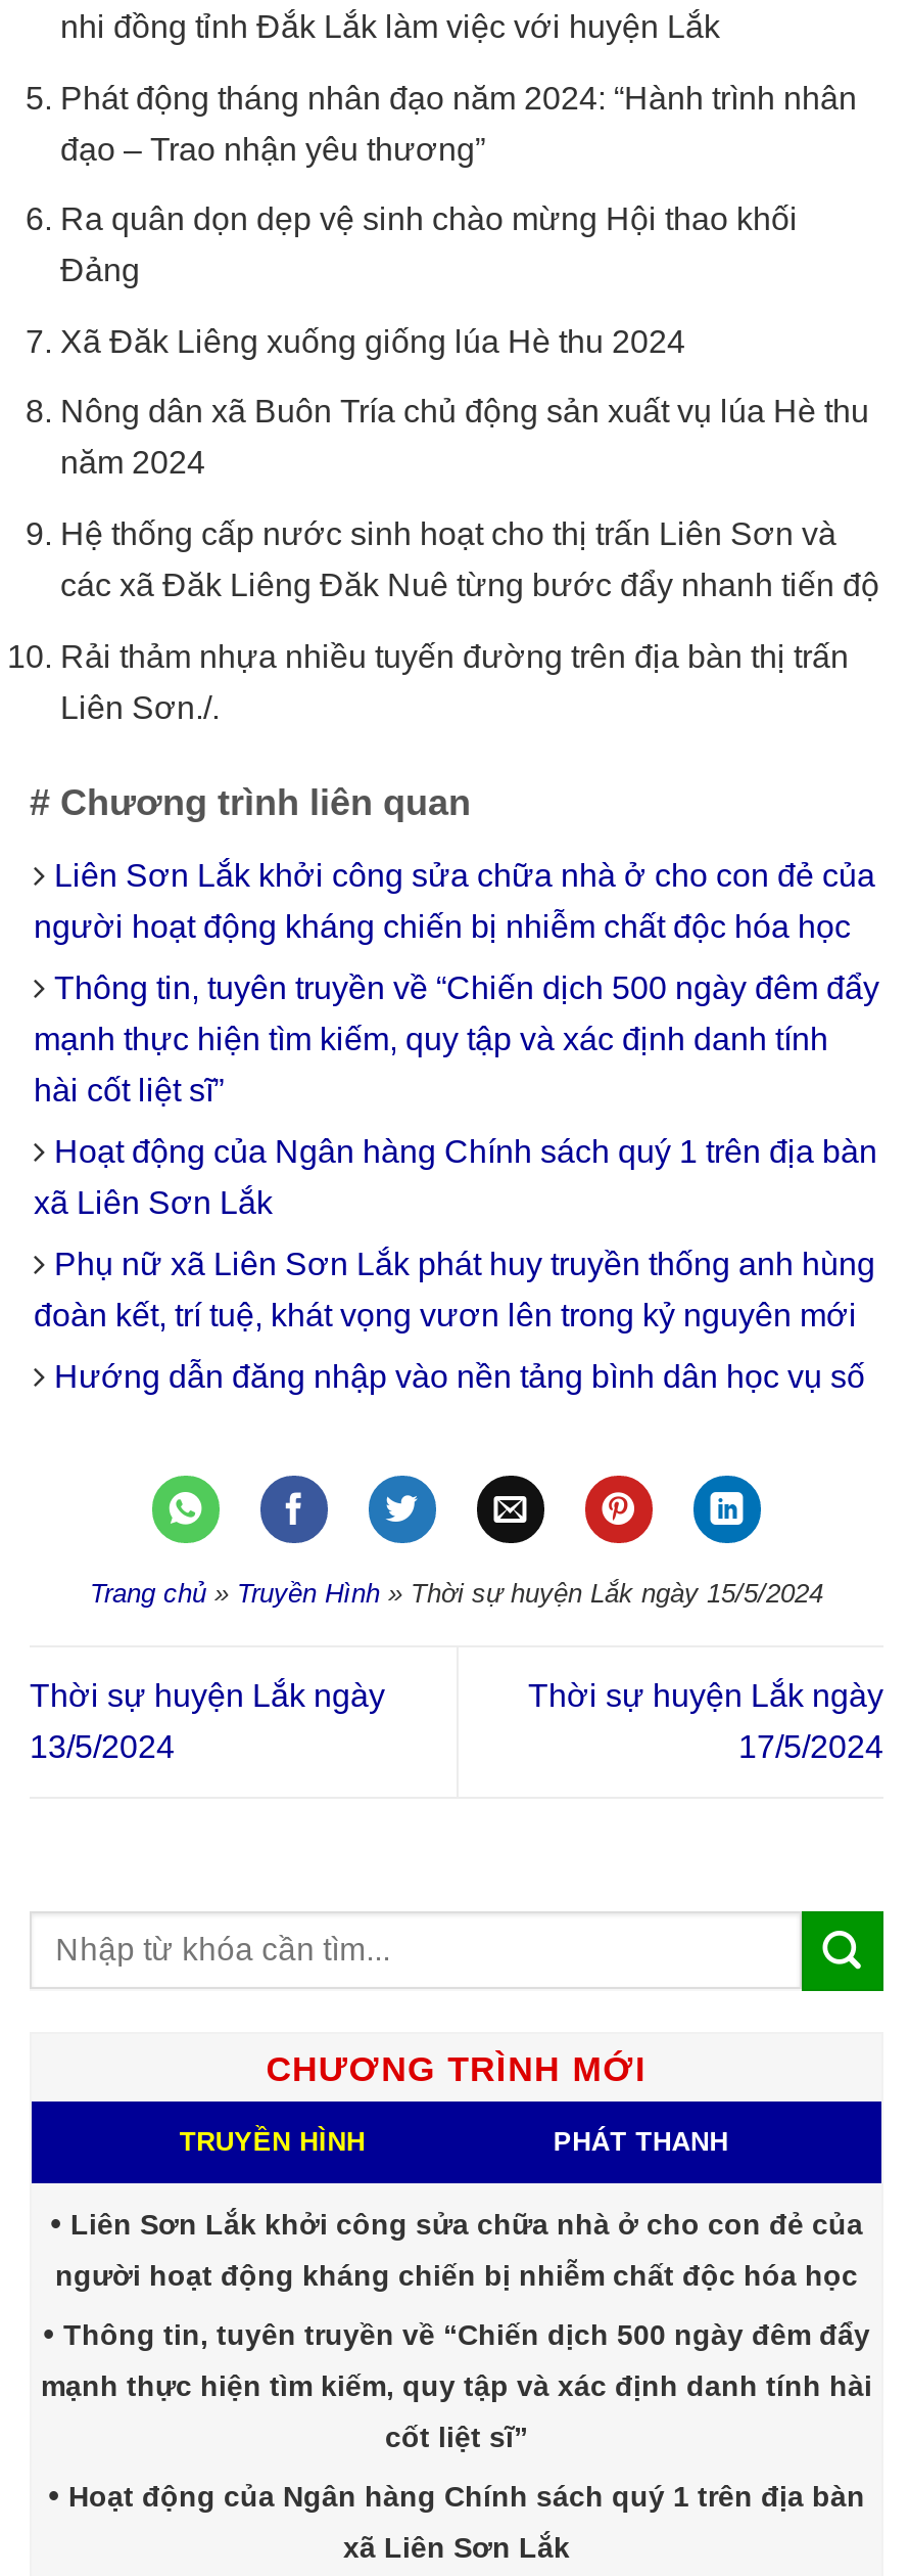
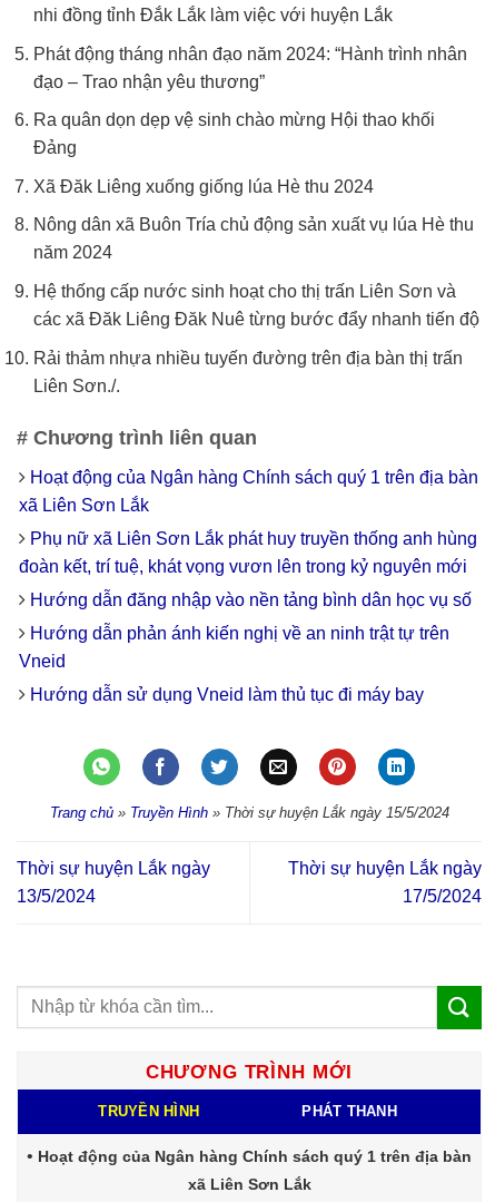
[34,859,879,1108] Liên Sơn Lắk khởi công sửa chữa nhà ở cho con đẻ của | người hoạt động kháng chiến bị nhiễm chất độc hóa học | Thông tin, tuyên truyền về “Chiến dịch 500 ngày đêm đẩy | mạnh thực hiện tìm kiếm, quy tập và xác định danh tính | hài cốt liệt sĩ” -> none
none -> [19,624,449,704] Hướng dẫn phản ánh kiến nghị về an ninh trật tự trên | Vneid | Hướng dẫn sử dụng Vneid làm thủ tục đi máy bay
[41,2208,872,2454] Liên Sơn Lắk khởi công sửa chữa nhà ở cho con đẻ của | người hoạt động kháng chiến bị nhiễm chất độc hóa học | Thông tin, tuyên truyền về “Chiến dịch 500 ngày đêm đẩy | mạnh thực hiện tìm kiếm, quy tập và xác định danh tính hài | cốt liệt sĩ” -> none

